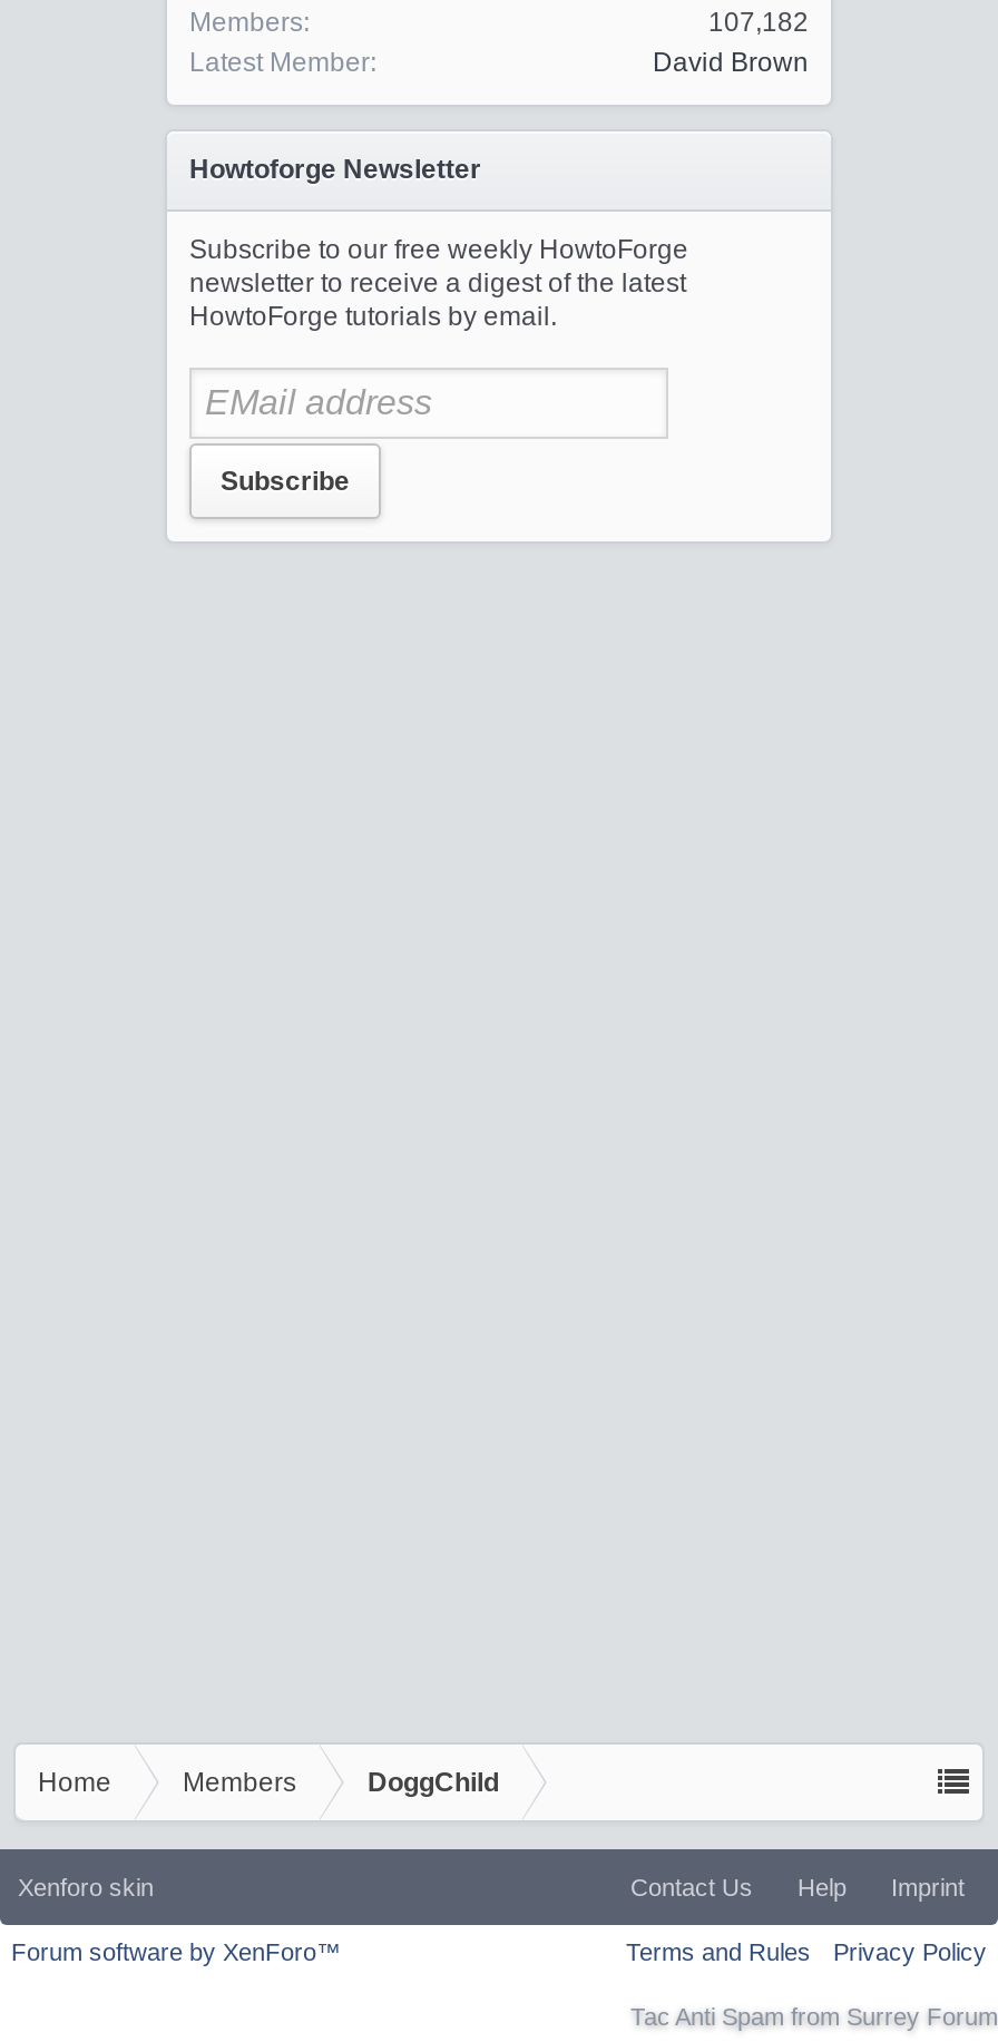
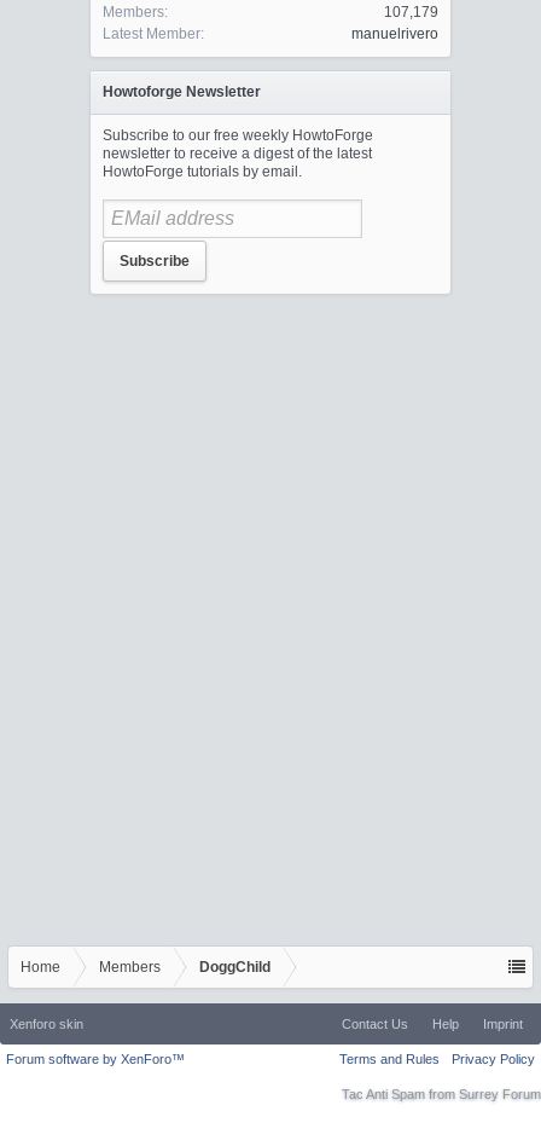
[708,7,809,38] 107,182 -> [384,4,438,21] 107,179
[653,47,809,78] David Brown -> [351,25,438,42] manuelrivero

